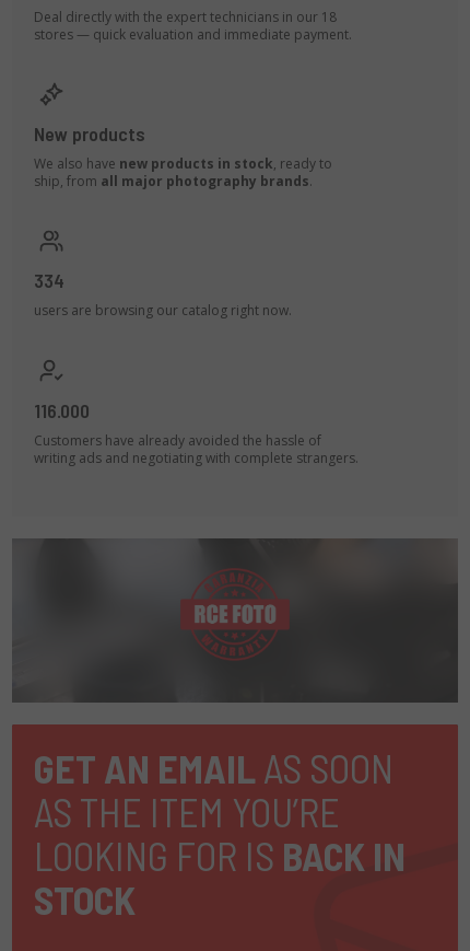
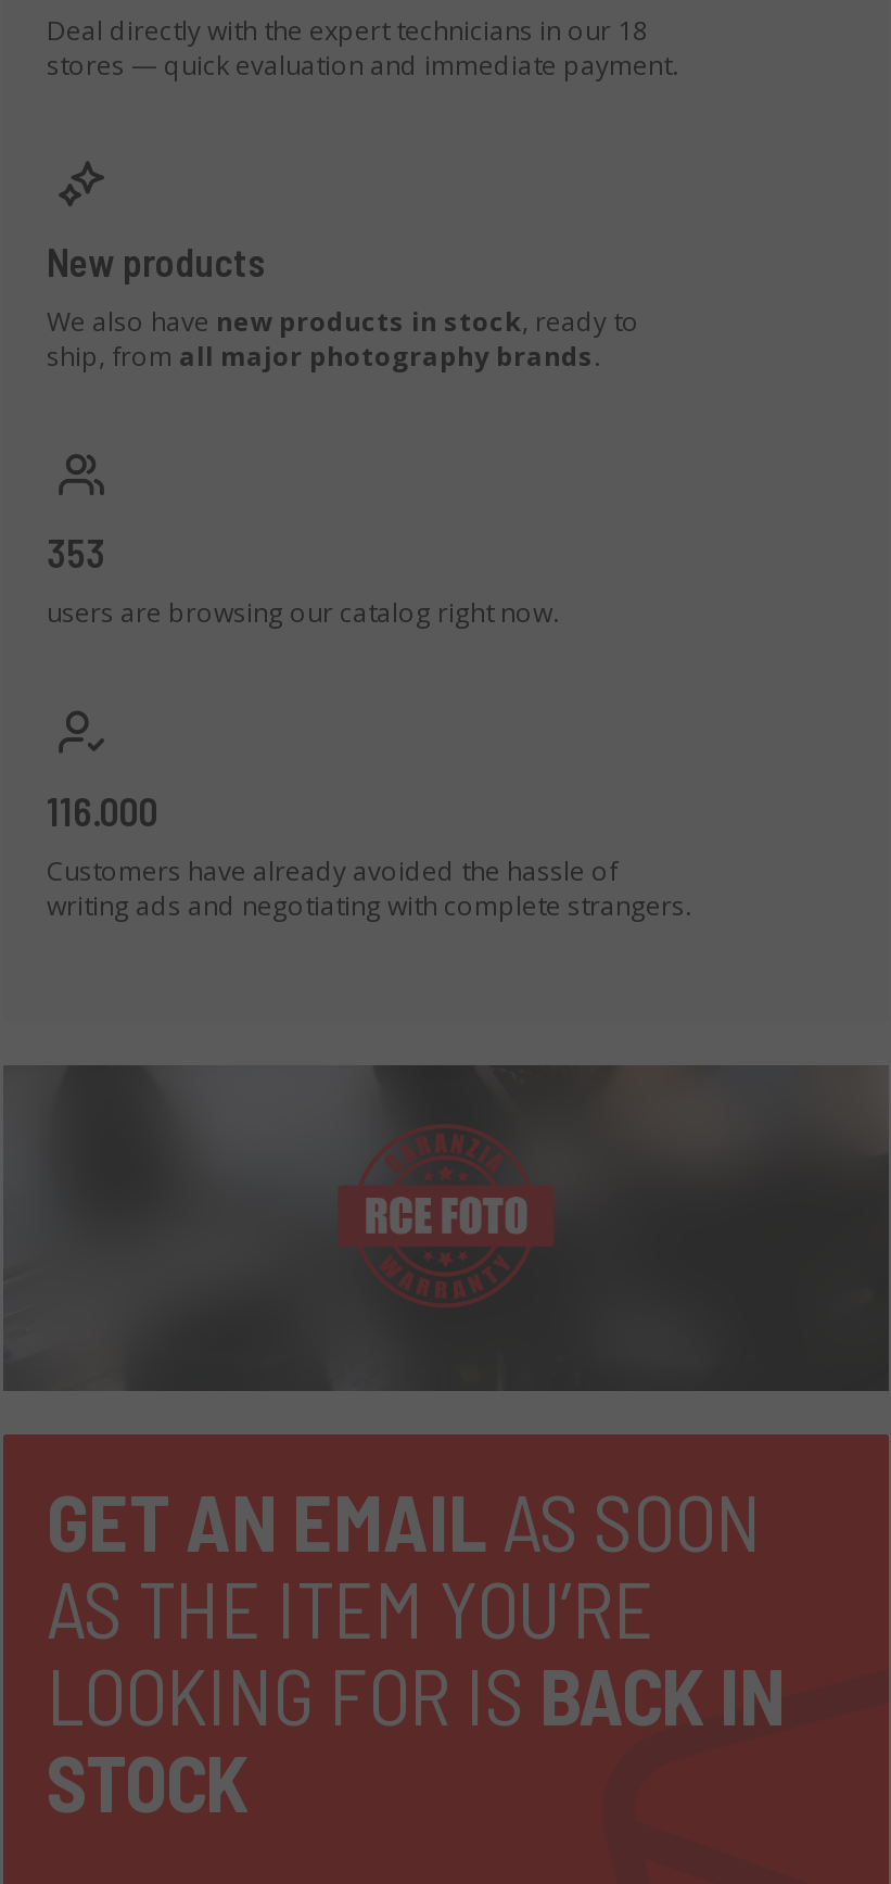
[34,269,64,293] 334 -> [47,530,105,577] 353

